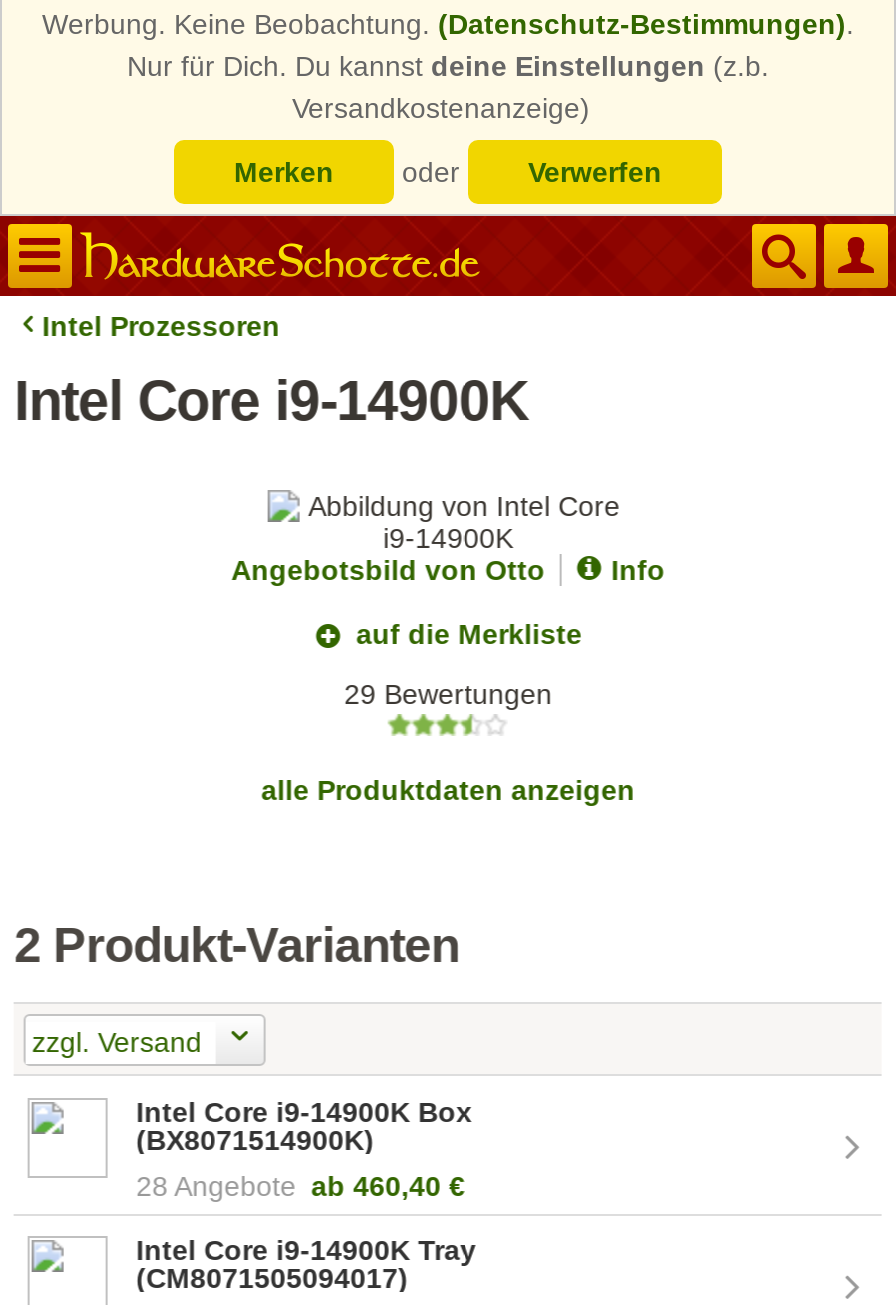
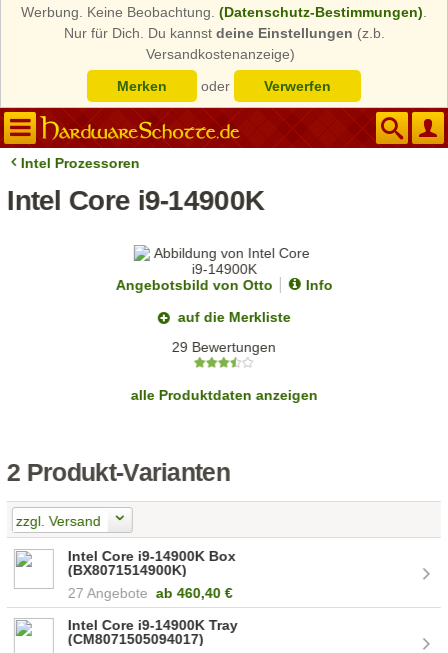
[136,1170,465,1202] 28 Angebote ab 460,40 € -> [68,585,232,601] 27 Angebote ab 460,40 €

